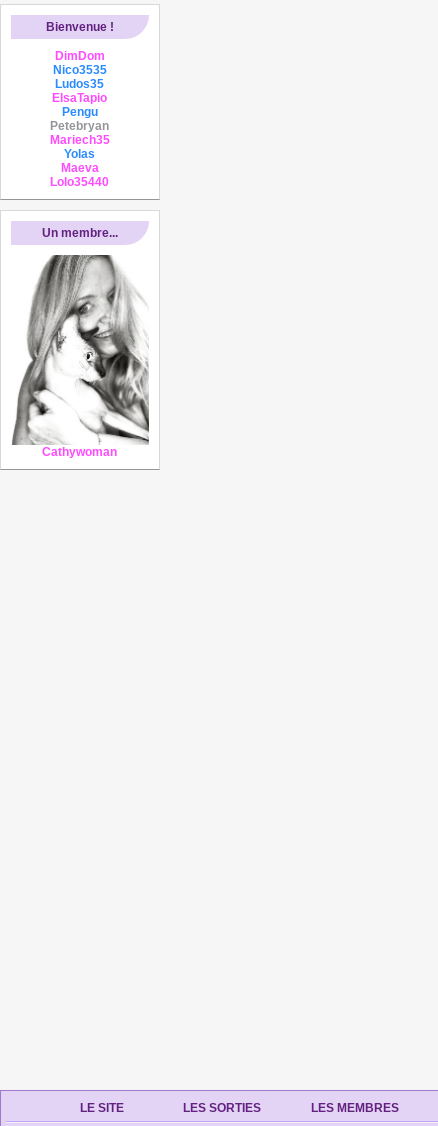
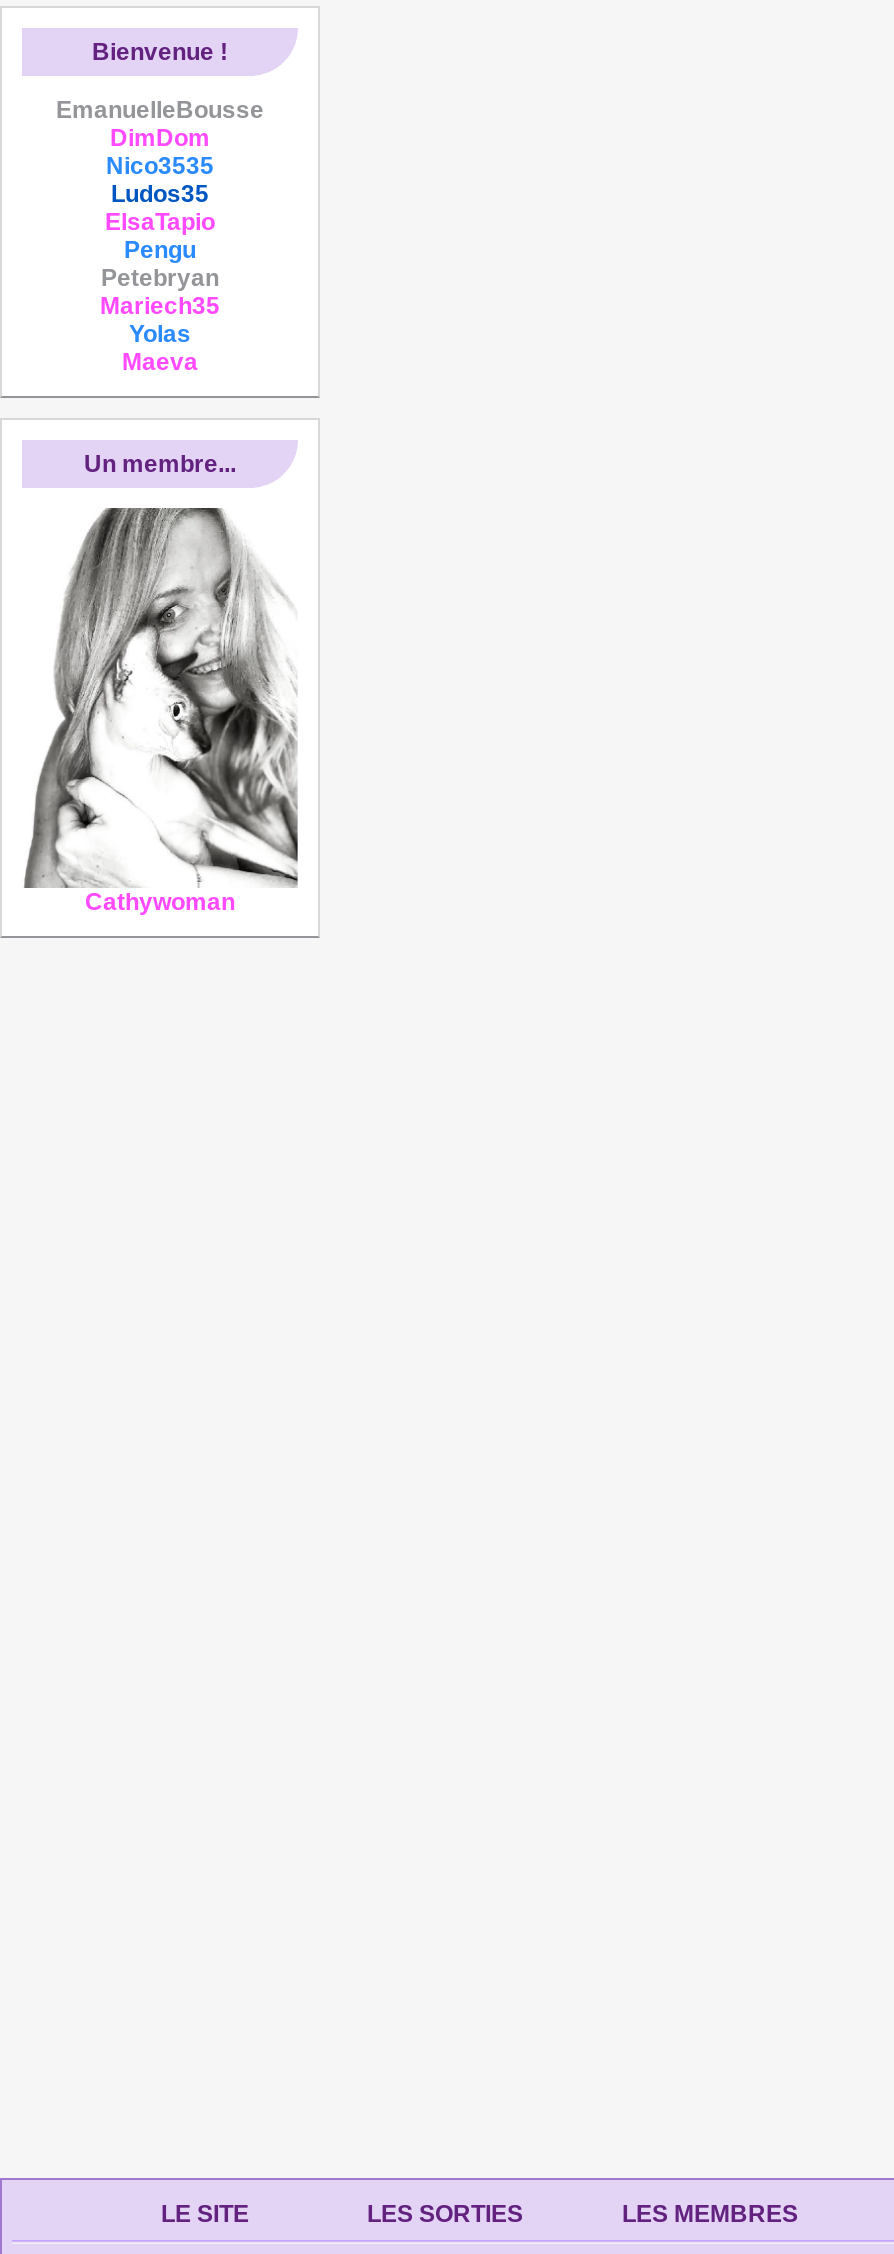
none -> [56,96,264,124] EmanuelleBousse
[50,175,109,189] Lolo35440 -> none

